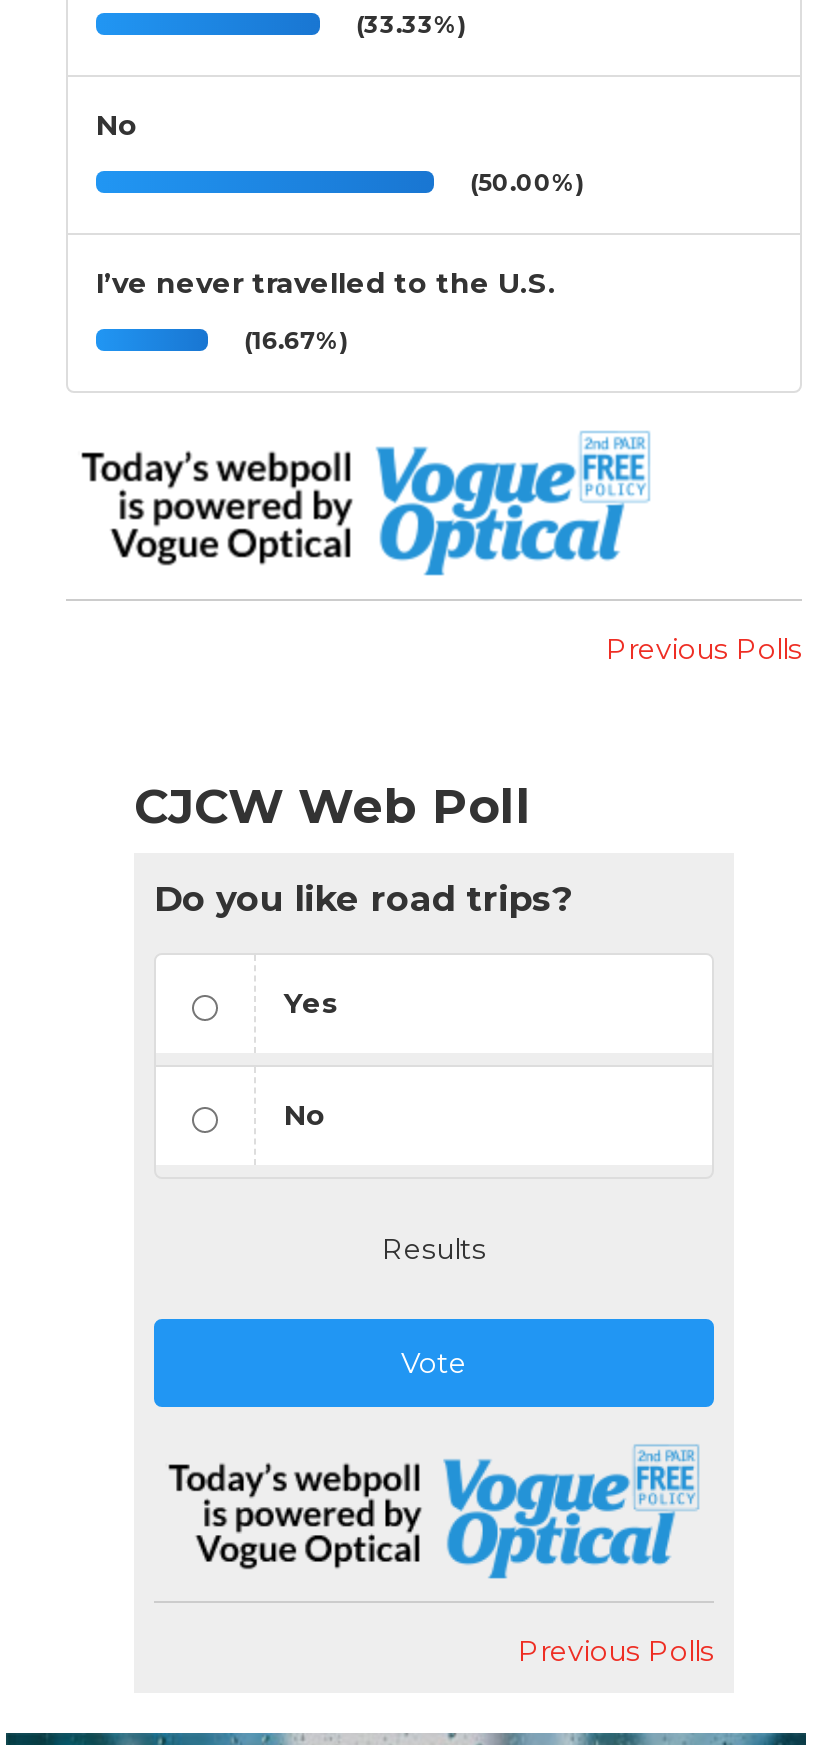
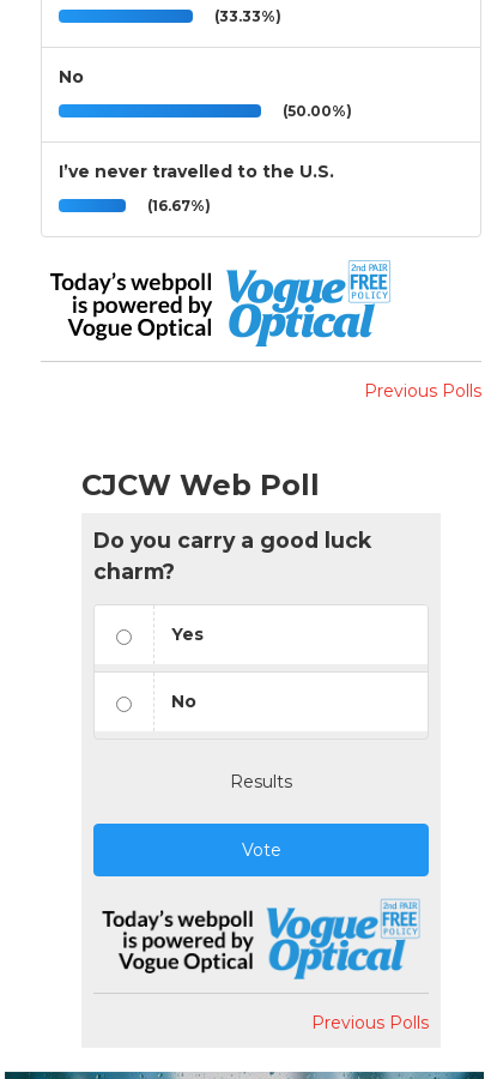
[154,877,572,919] Do you like road trips? -> [93,528,371,584] Do you carry a good luck | charm?

